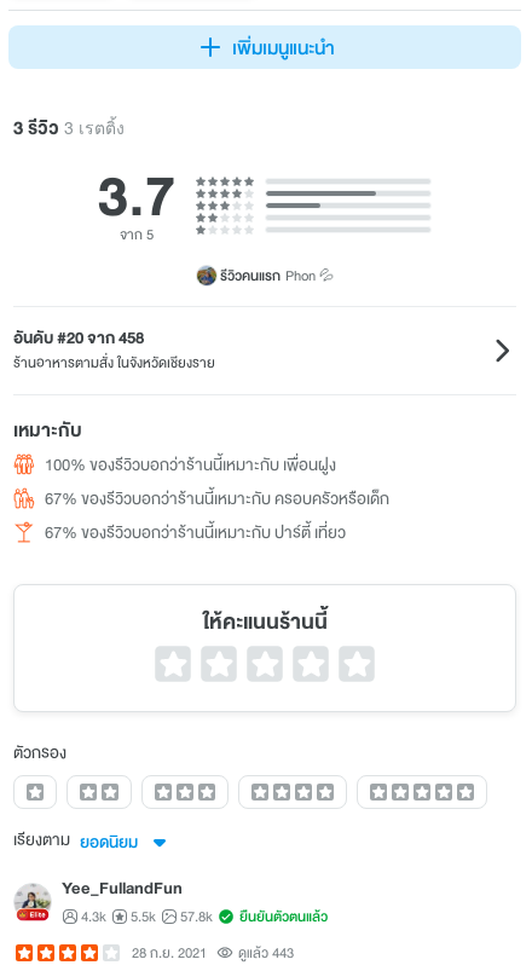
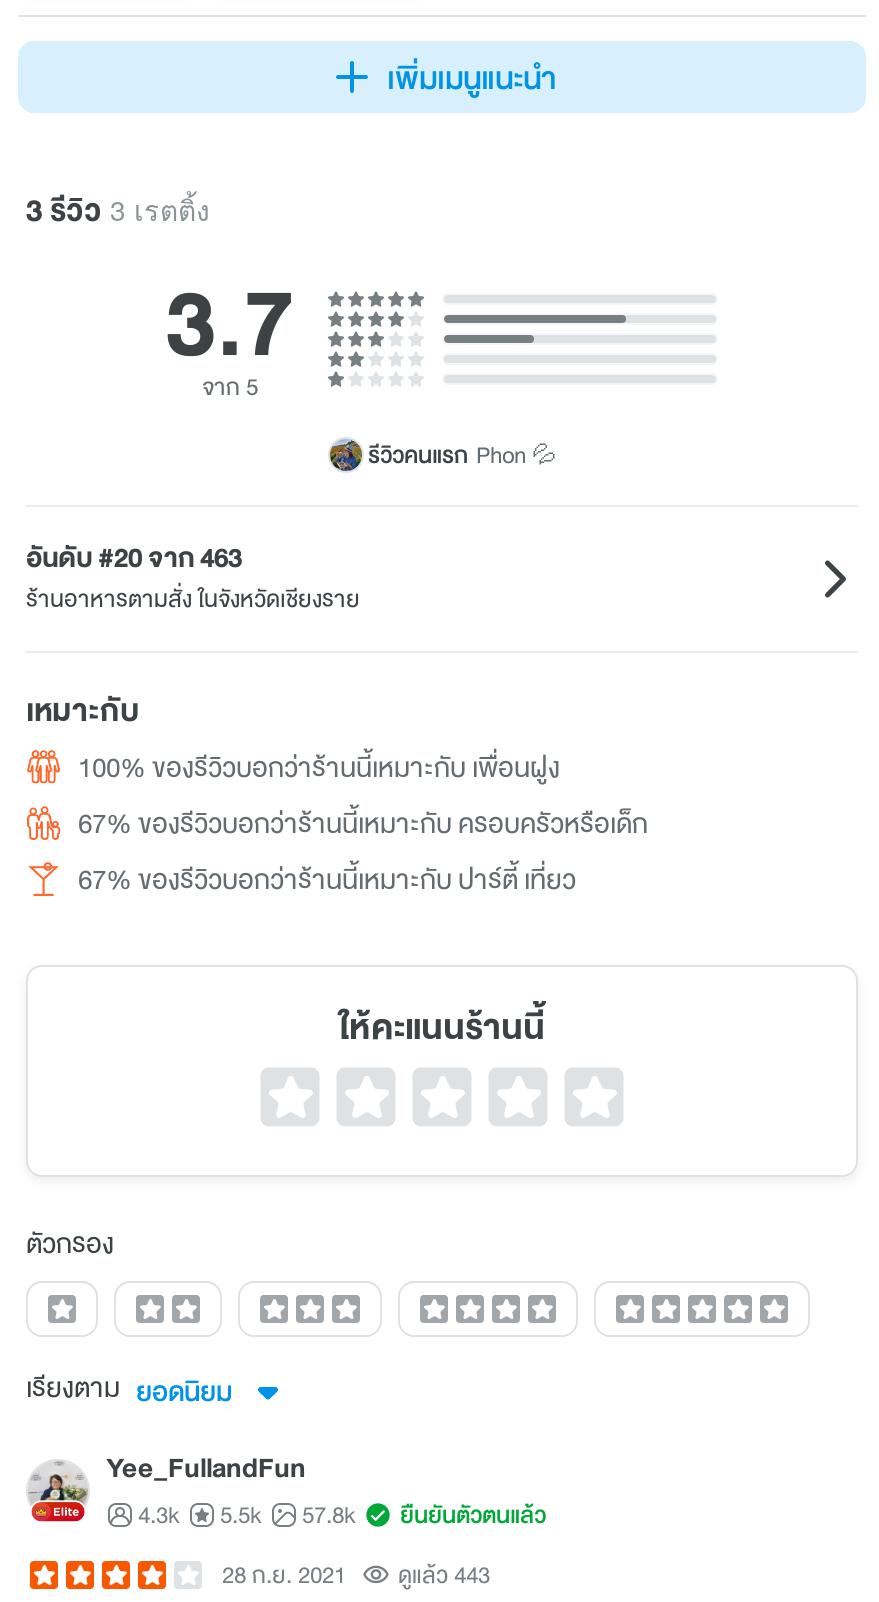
[13,325,144,351] อันดับ #20 จาก 458 -> [26,537,242,579] อันดับ #20 จาก 463

